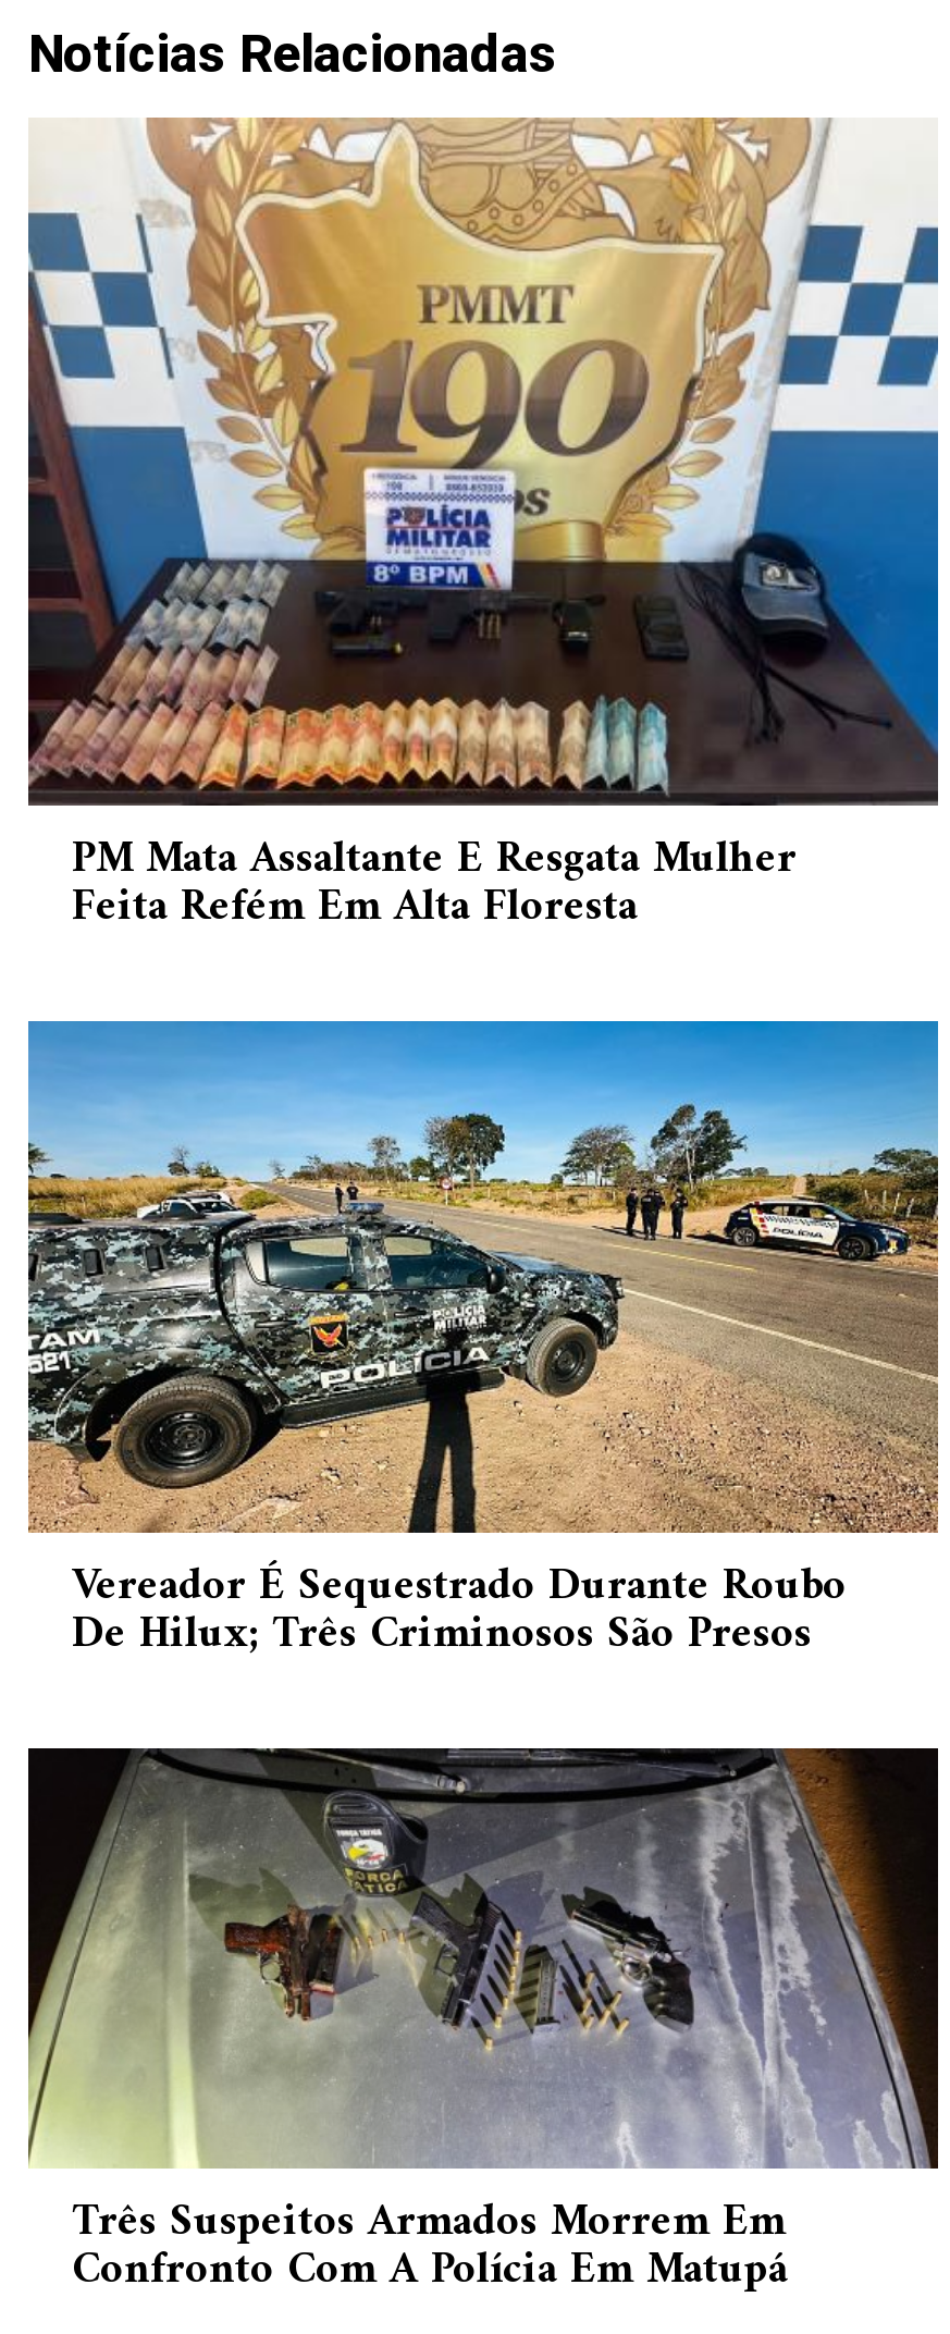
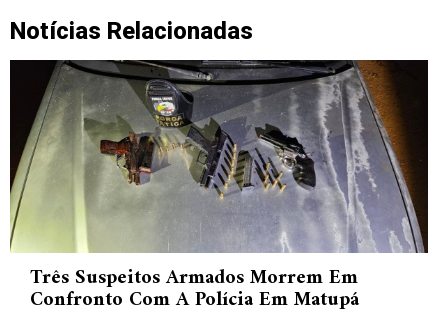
[26,115,940,946] [image] | PM Mata Assaltante E Resgata Mulher | Feita Refém Em Alta Floresta -> none
[26,1019,940,1674] [image] | Vereador É Sequestrado Durante Roubo | De Hilux; Três Criminosos São Presos -> none

